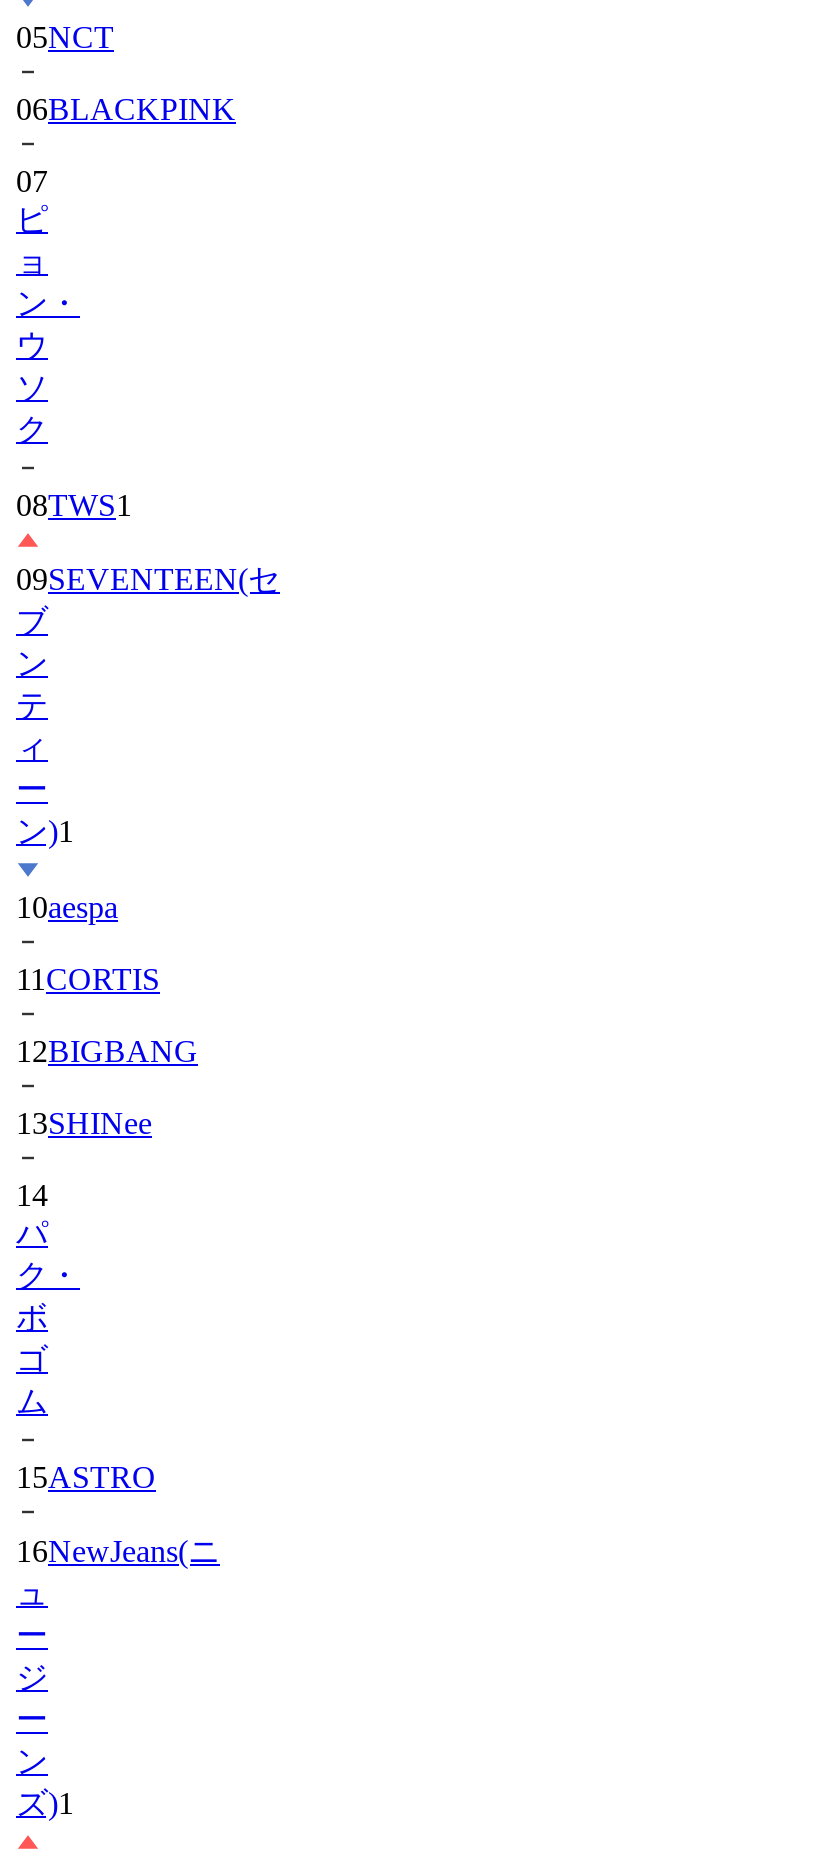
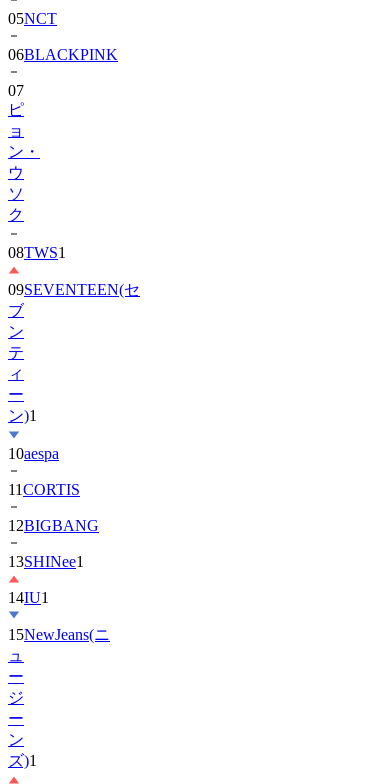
[16,1106,220,1568] 13SHINee | 14 | パ | ク・ | ボ | ゴ | ム | 15ASTRO | 16NewJeans(ニ -> [8,553,110,643] 13SHINee1 | 14IU 1 | 15NewJeans(ニ

